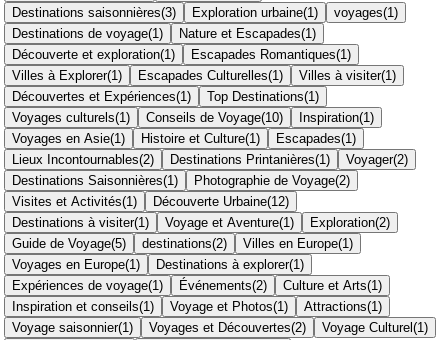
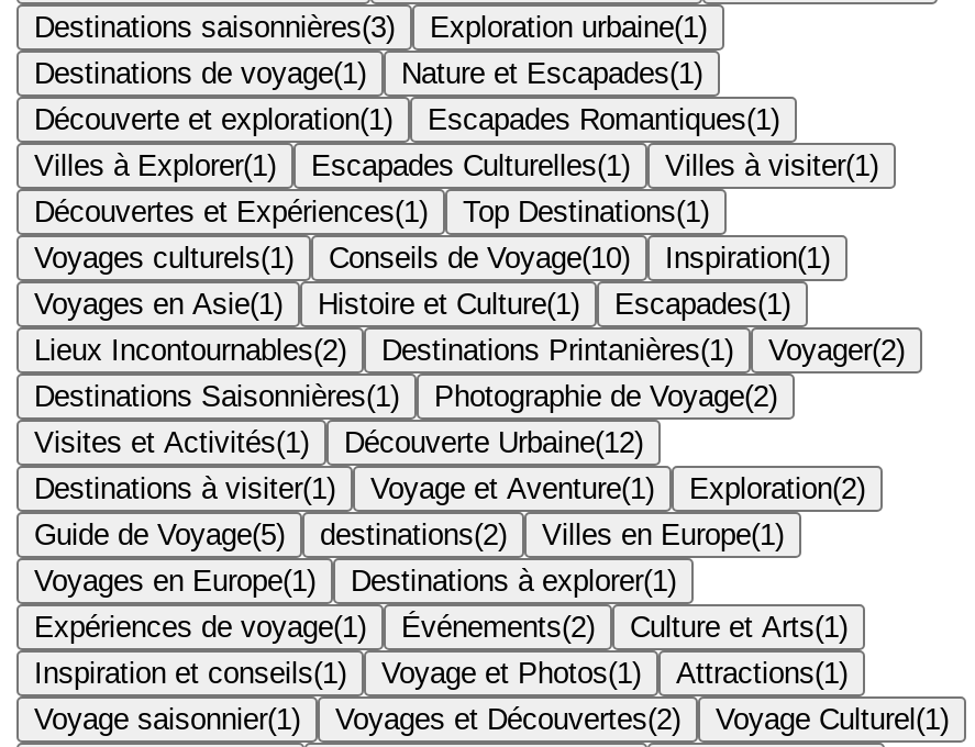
[334,5,398,20] voyages(1) -> none

